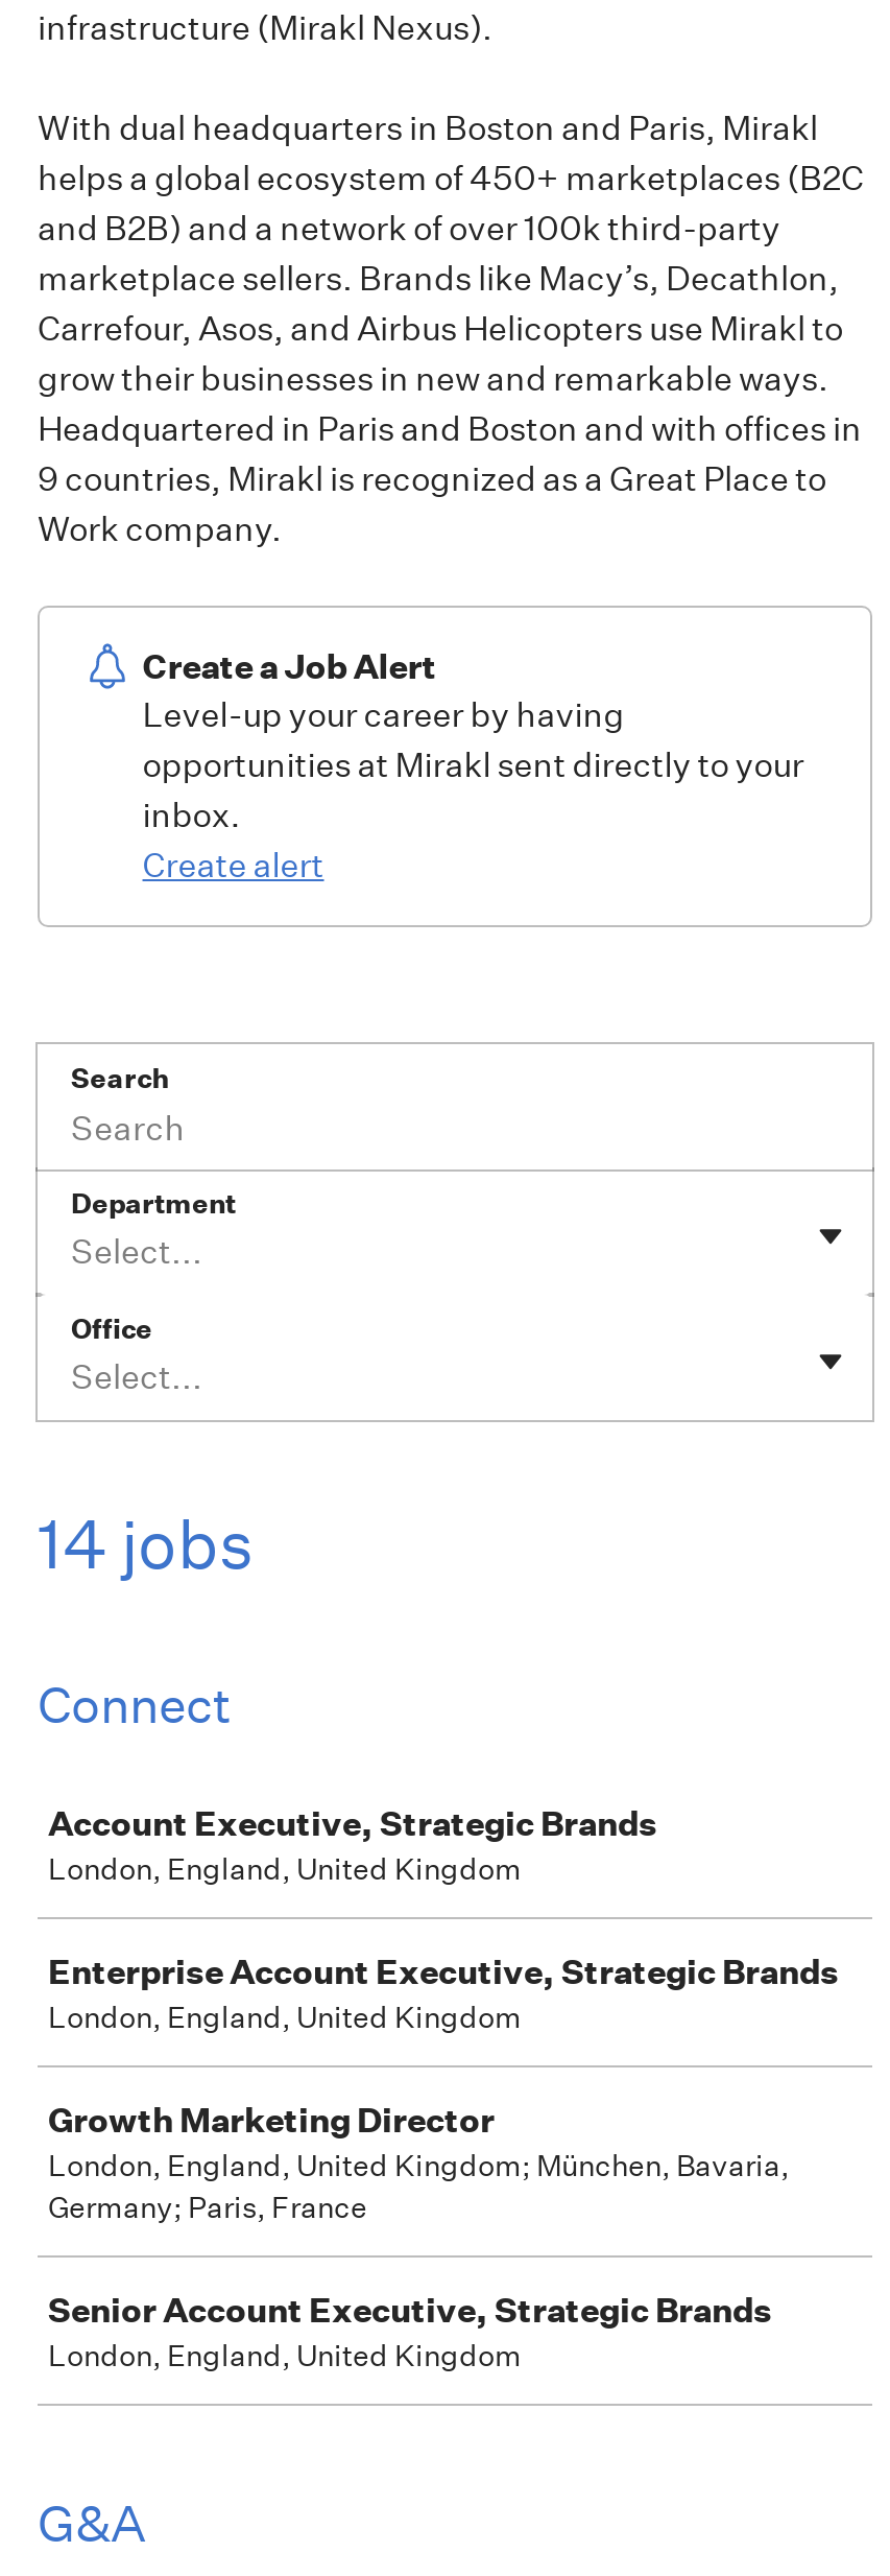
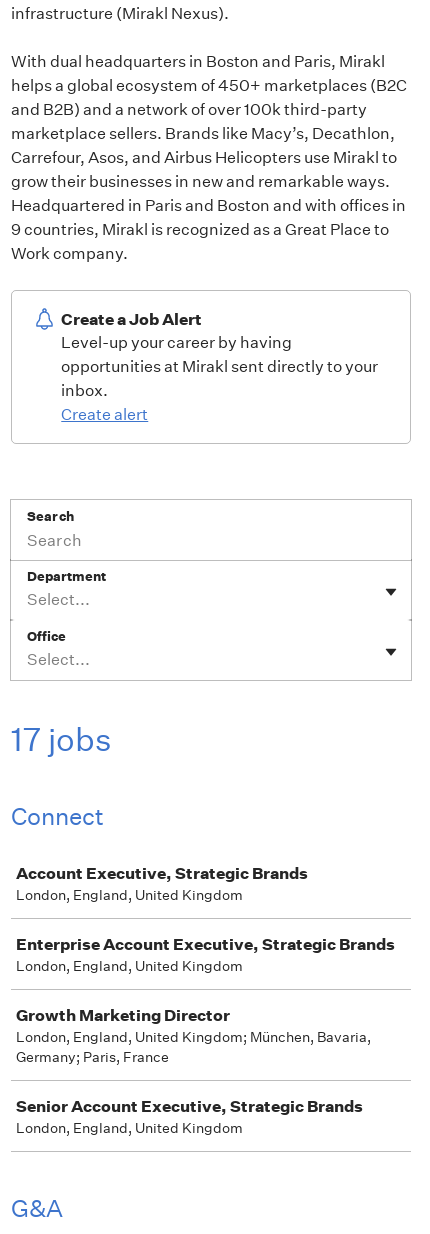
[38,1504,255,1585] 14 jobs -> [11,720,112,759] 17 jobs

